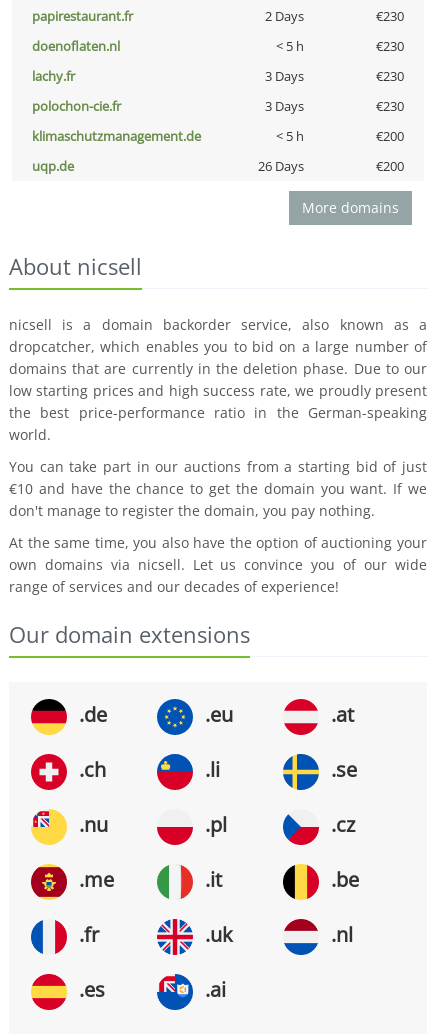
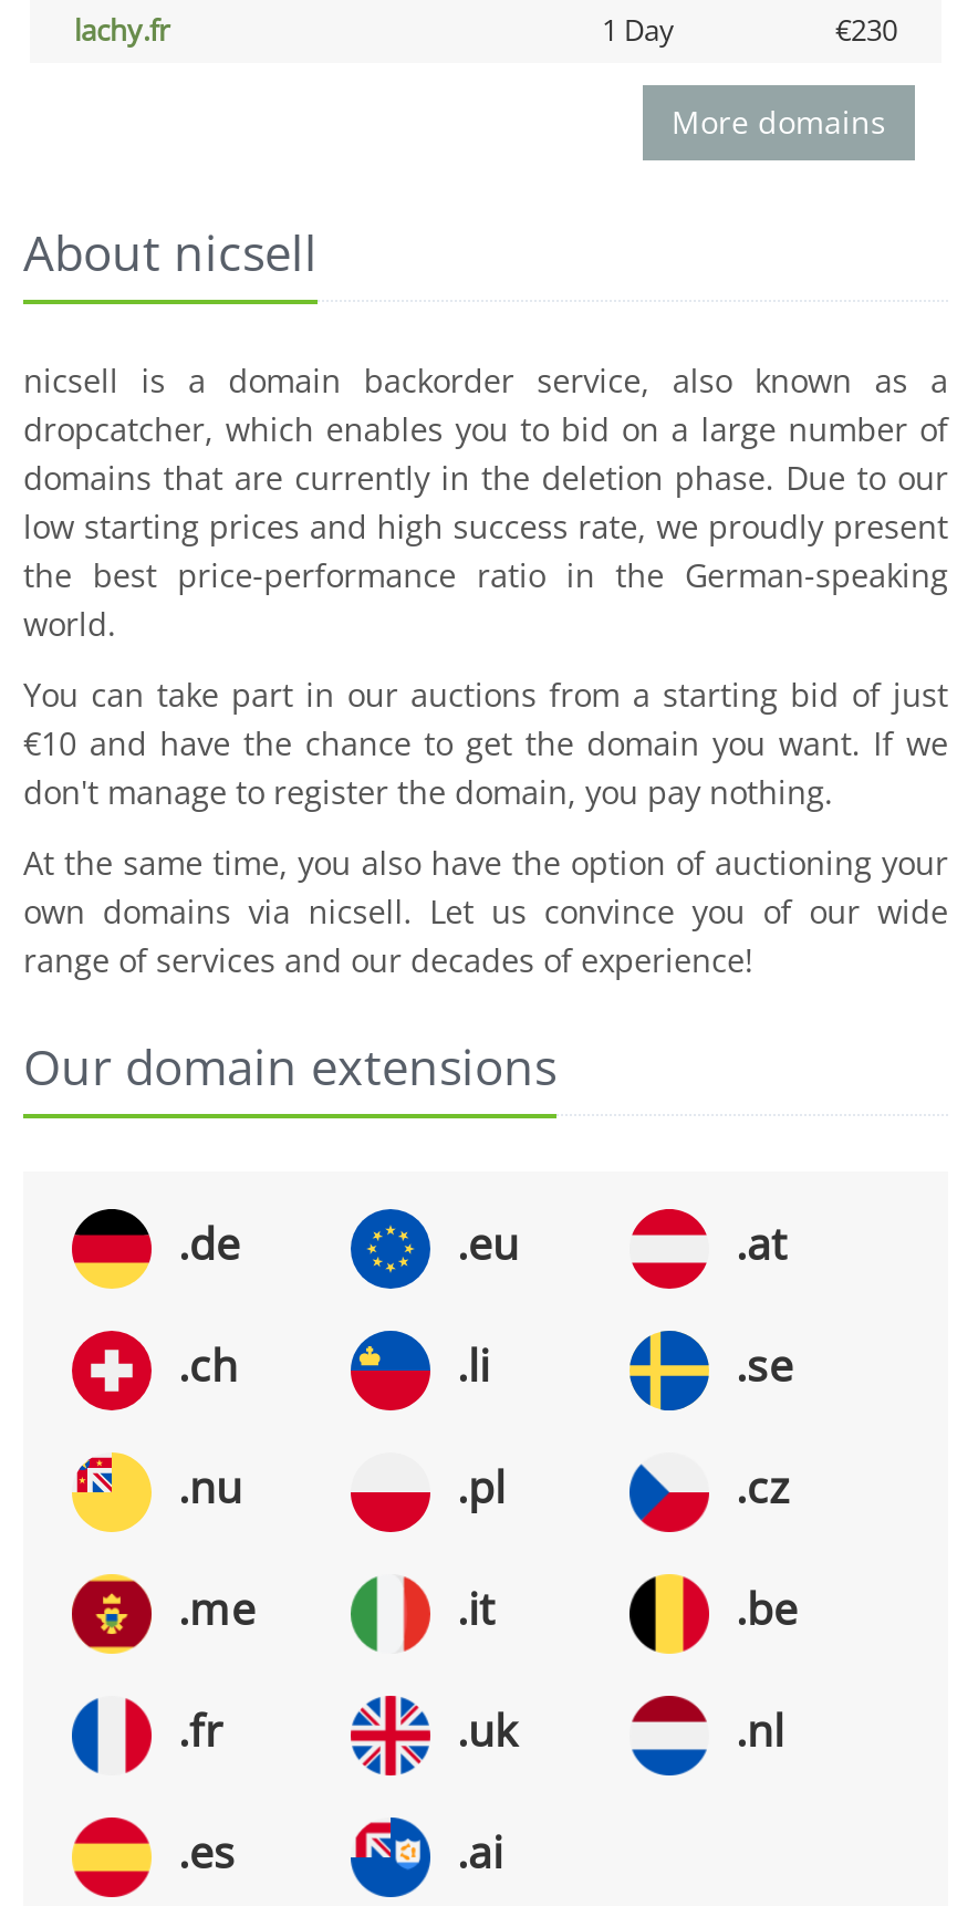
[32,7,303,25] papirestaurant.fr | 2 Days -> [74,10,675,50] lachy.fr | 1 Day
[32,37,404,175] doenoflaten.nl | < 5 h | €230 | lachy.fr | 3 Days | €230 | polochon-cie.fr | 3 Days | €230 | klimaschutzmanagement.de | < 5 h | €200 | uqp.de | 26 Days | €200 -> none

